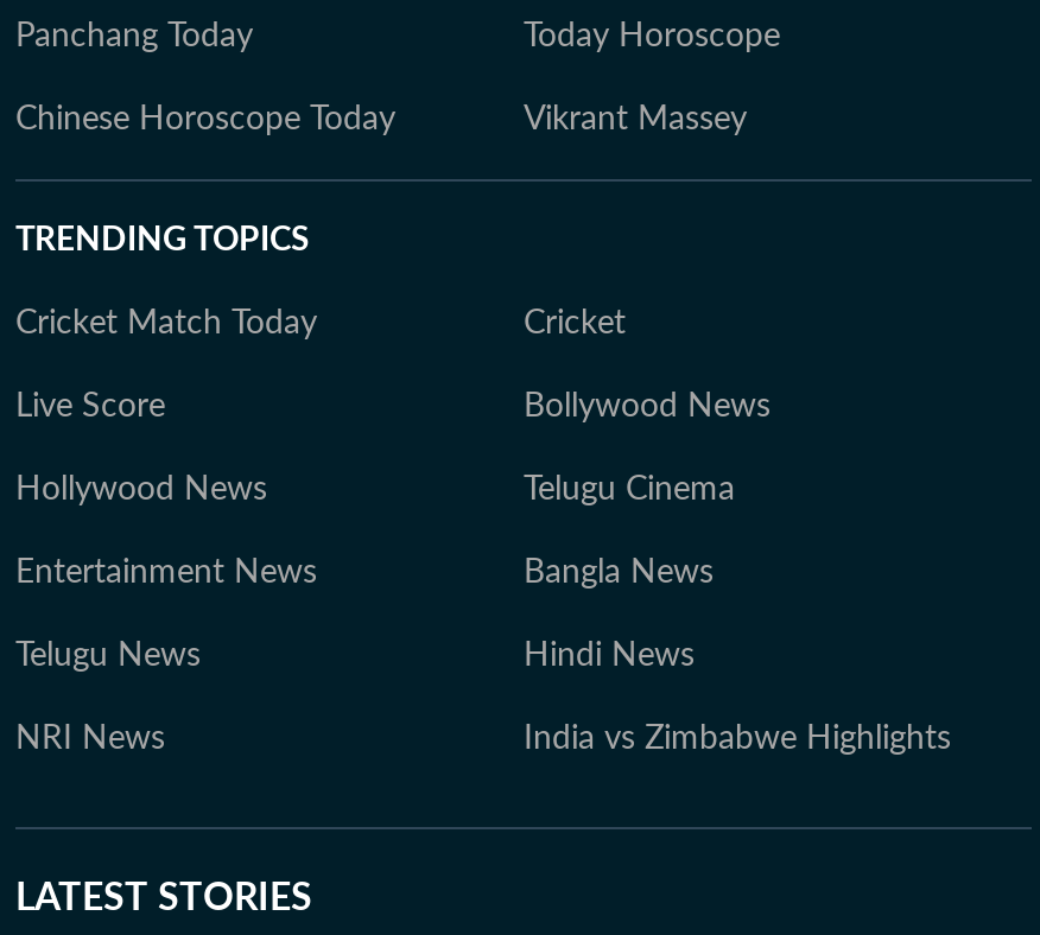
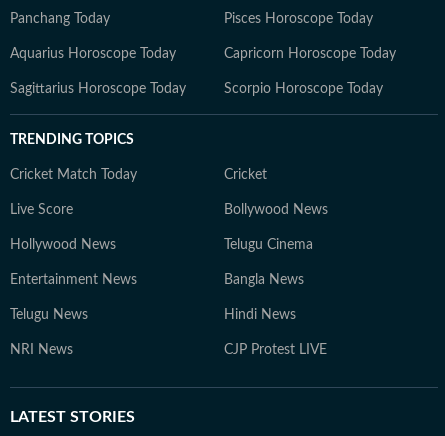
[15,19,780,136] Today Horoscope | Chinese Horoscope Today | Vikrant Massey -> [10,12,396,96] Pisces Horoscope Today | Aquarius Horoscope Today | Capricorn Horoscope Today | Sagittarius Horoscope Today | Scorpio Horoscope Today
[524,722,951,755] India vs Zimbabwe Highlights -> [224,343,327,357] CJP Protest LIVE

